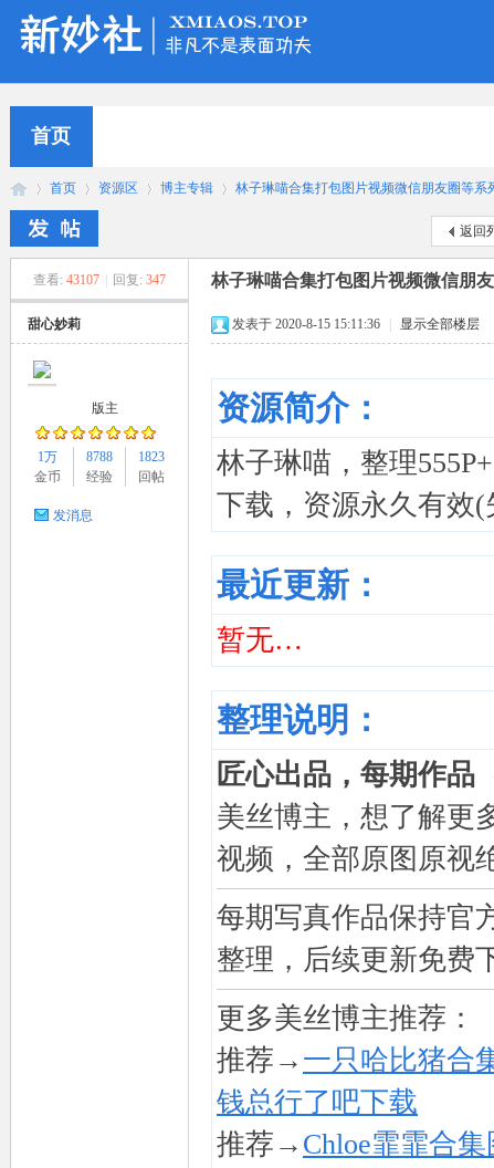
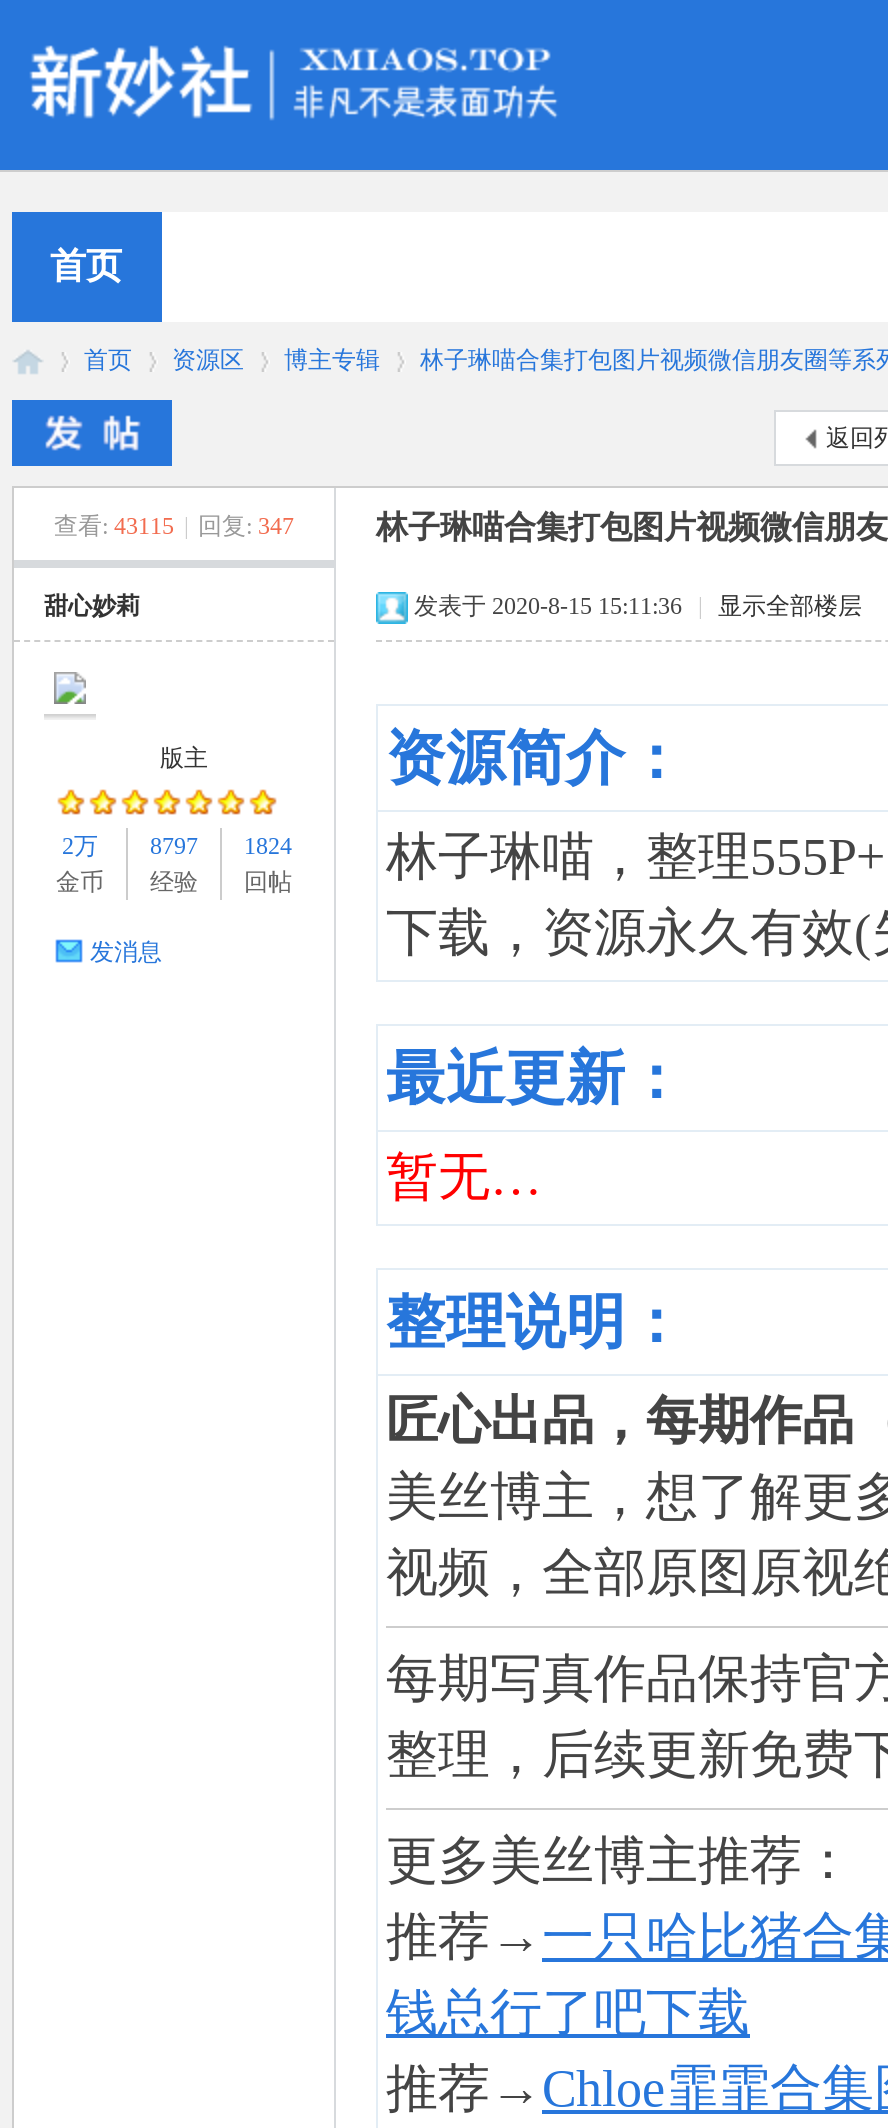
[33,272,99,288] 查看: 43107 -> [54,512,174,540] 查看: 43115
[38,449,57,465] 1万 -> [62,832,98,860] 2万
[86,449,113,465] 8788 -> [150,832,198,860] 8797
[138,449,165,465] 1823 -> [244,832,292,860] 1824

